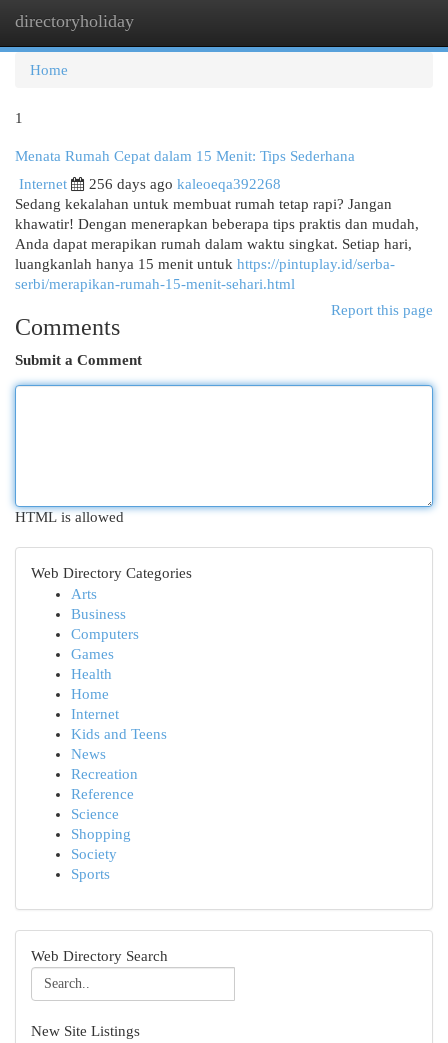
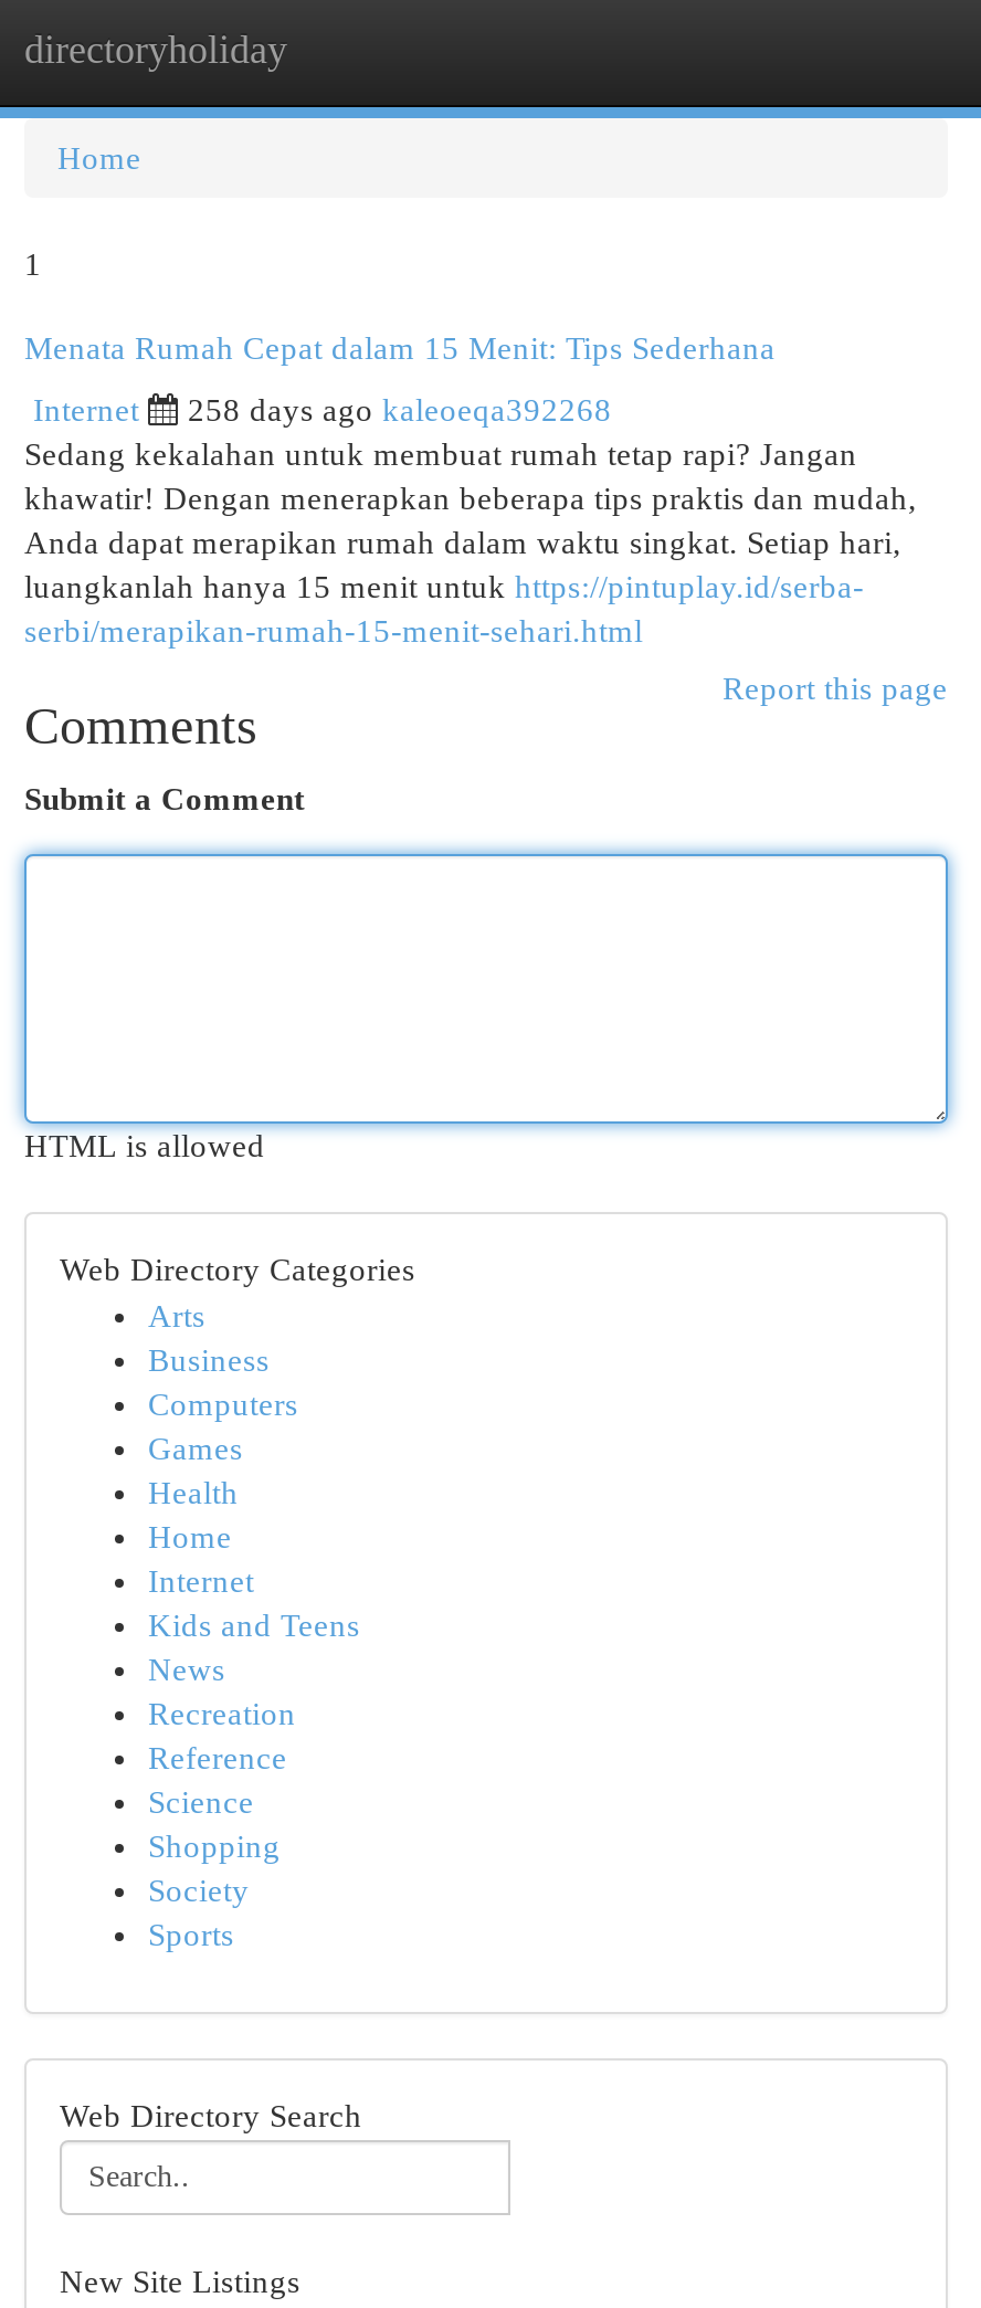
[89,176,281,192] 256 days ago kaleoeqa392268 -> [188,392,612,428] 258 days ago kaleoeqa392268

